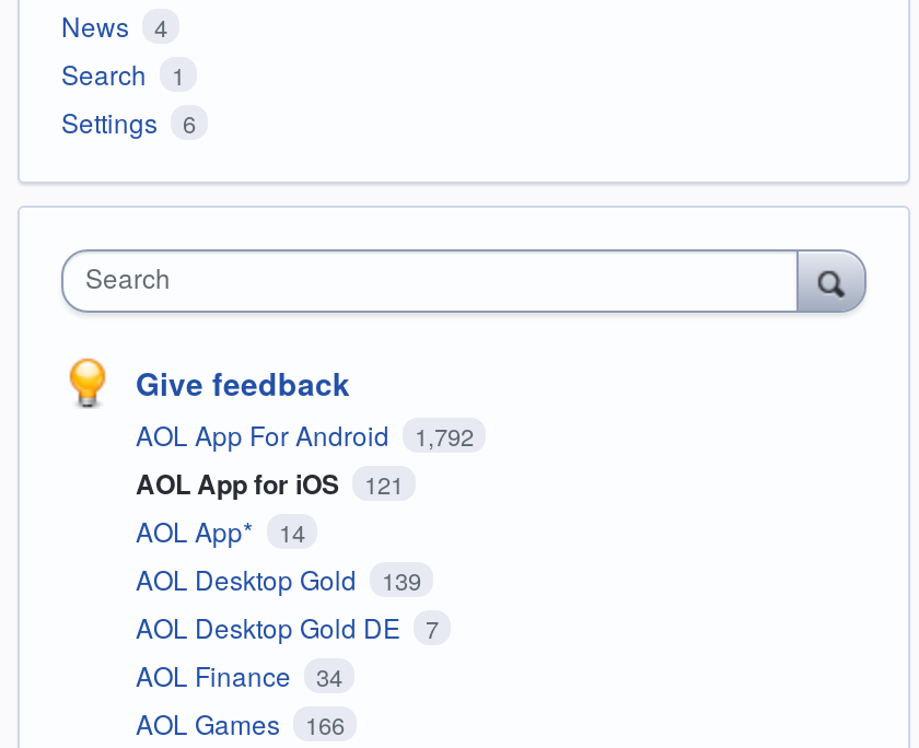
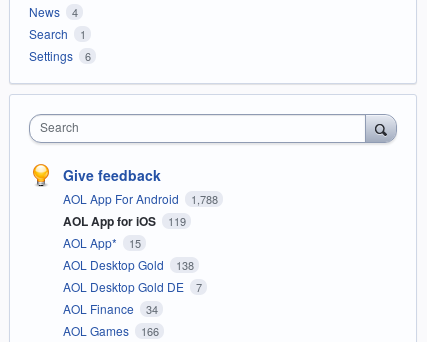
[136,415,474,452] AOL App For Android 1,792 -> [63,190,217,207] AOL App For Android 1,788
[136,463,404,502] AOL App for iOS 121 -> [63,212,185,230] AOL App for iOS 119
[136,511,305,548] AOL App* 14 -> [63,234,140,251] AOL App* 15
[136,559,421,596] AOL Desktop Gold 139 -> [63,256,193,273] AOL Desktop Gold 138

